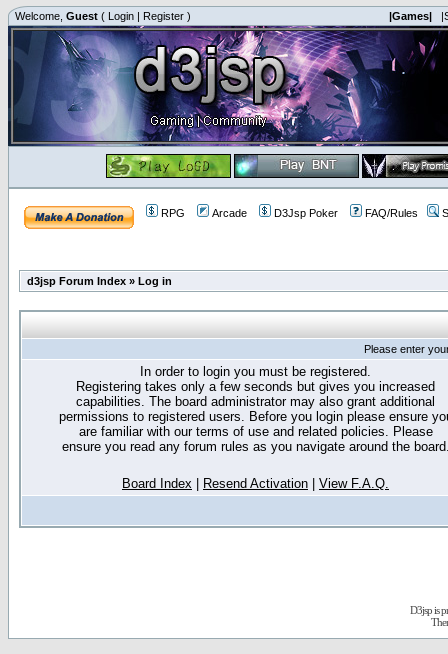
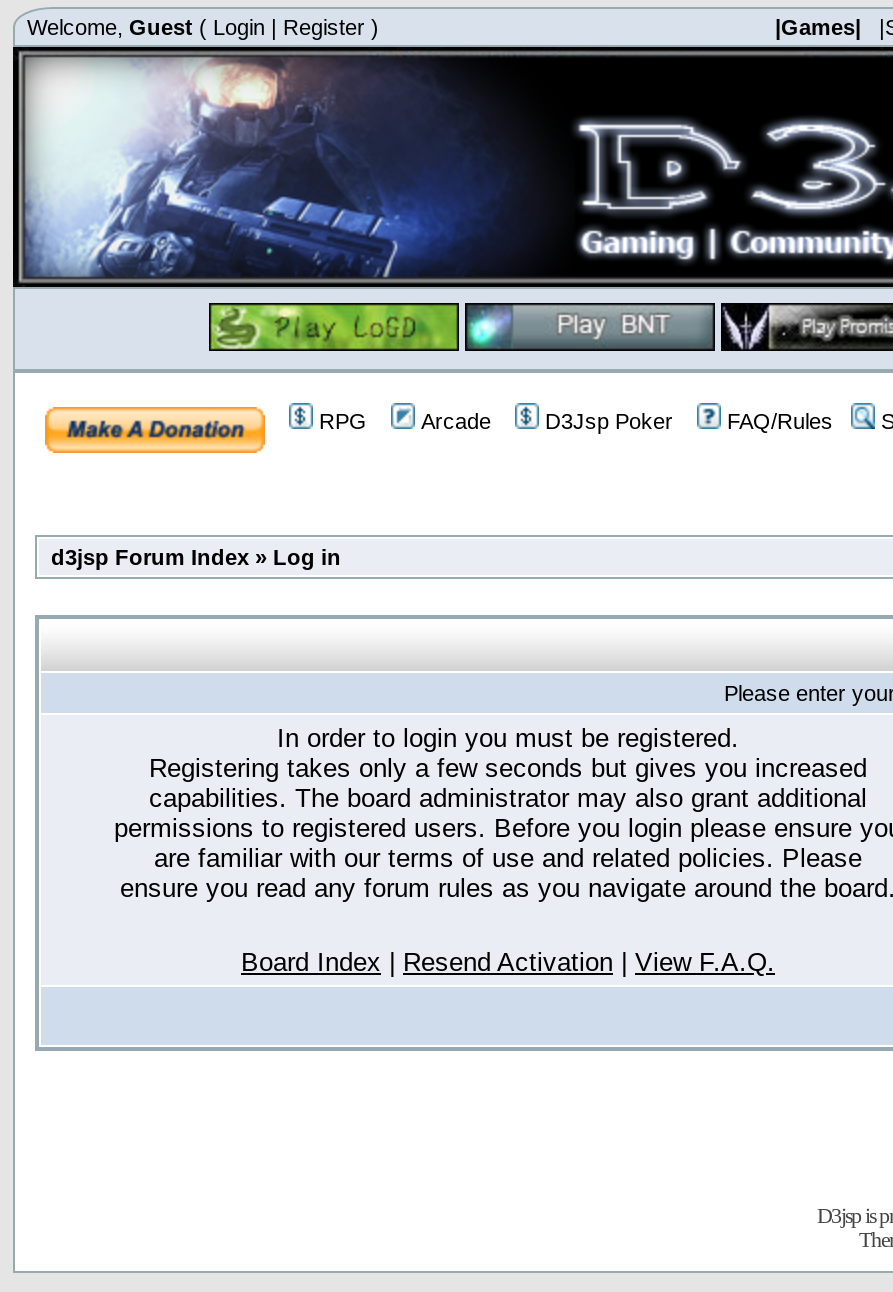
[8,25,445,147] [image] -> [13,45,887,289] [image]

